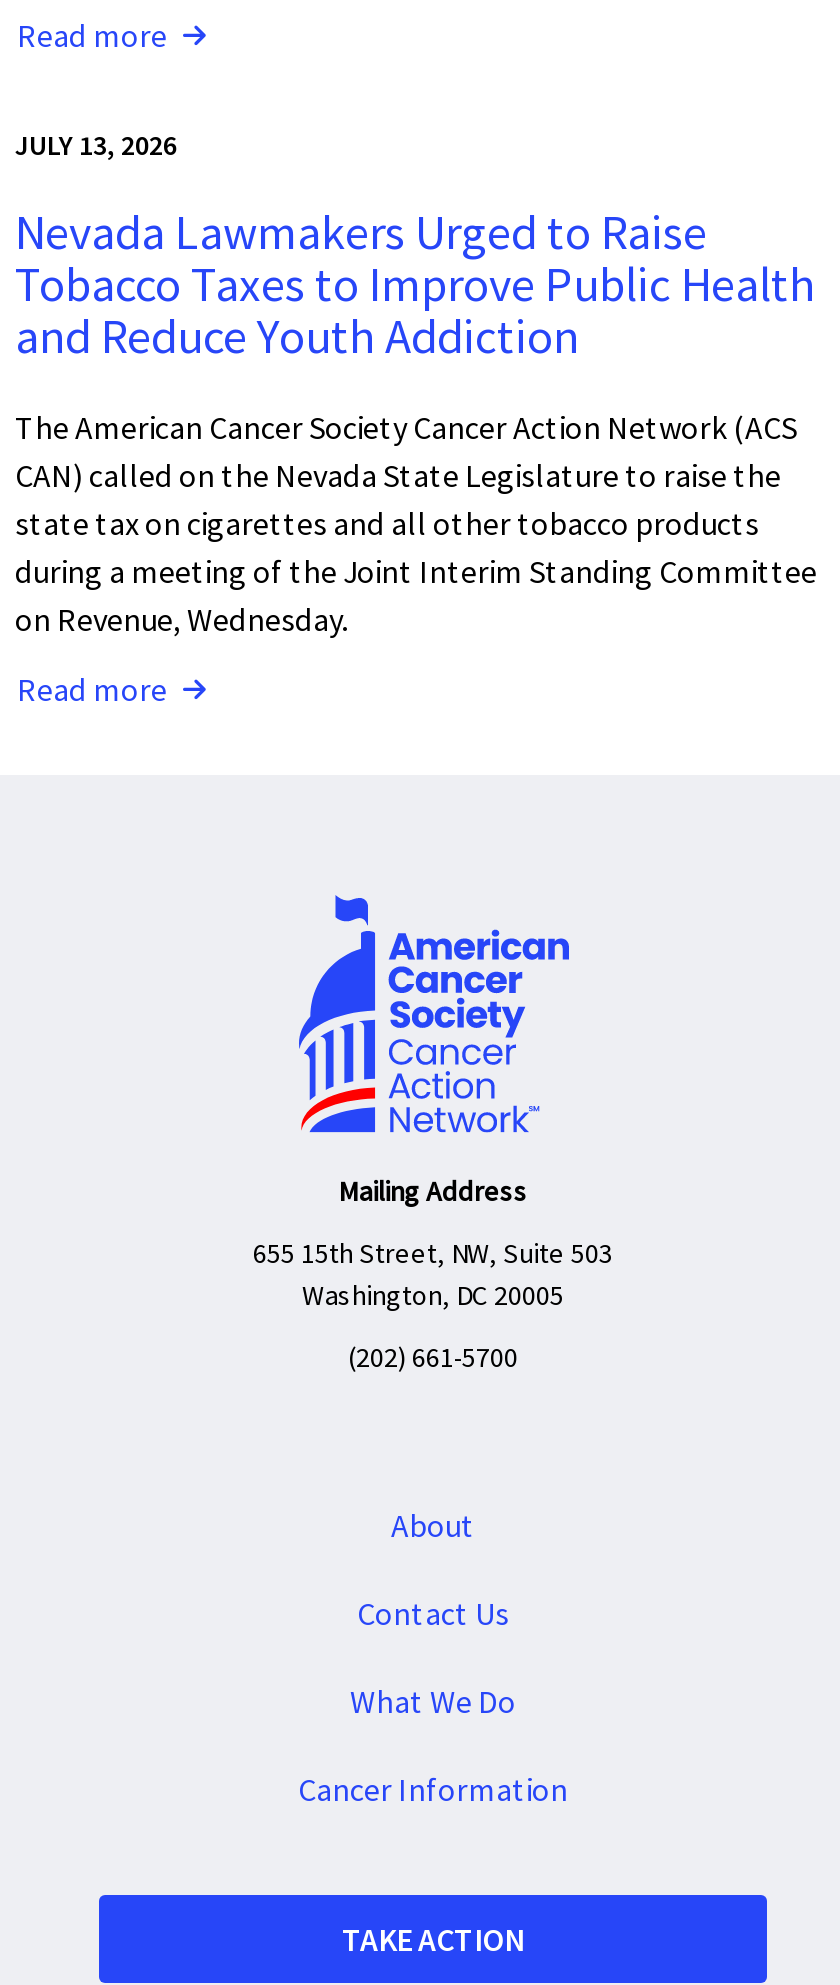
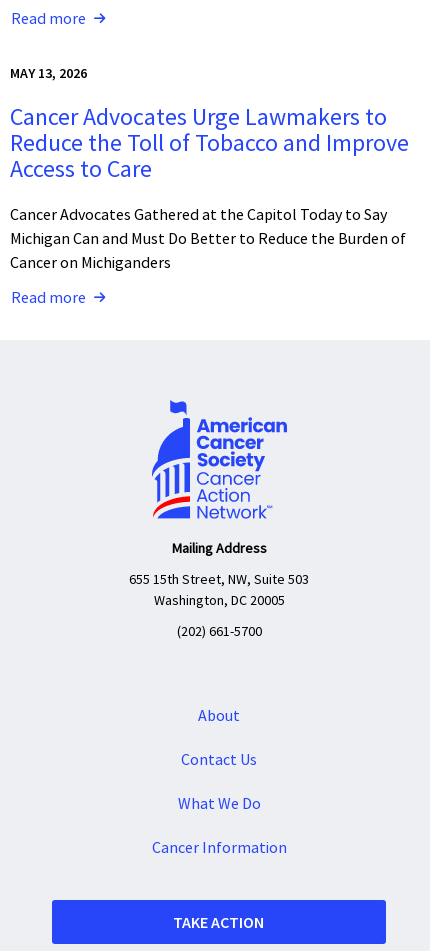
[15,127,177,163] JULY 13, 2026 -> [10,64,87,82] MAY 13, 2026
[15,203,815,369] Nevada Lawmakers Urged to Raise | Tobacco Taxes to Improve Public Health | and Reduce Youth Addiction -> [10,102,409,185] Cancer Advocates Urge Lawmakers to | Reduce the Toll of Tobacco and Improve | Access to Care
[15,409,817,641] The American Cancer Society Cancer Action Network (ACS | CAN) called on the Nevada State Legislature to raise the | state tax on cigarettes and all other tobacco products | during a meeting of the Joint Interim Standing Committee | on Revenue, Wednesday. -> [10,205,406,273] Cancer Advocates Gathered at the Capitol Today to Say | Michigan Can and Must Do Better to Reduce the Burden of | Cancer on Michiganders

